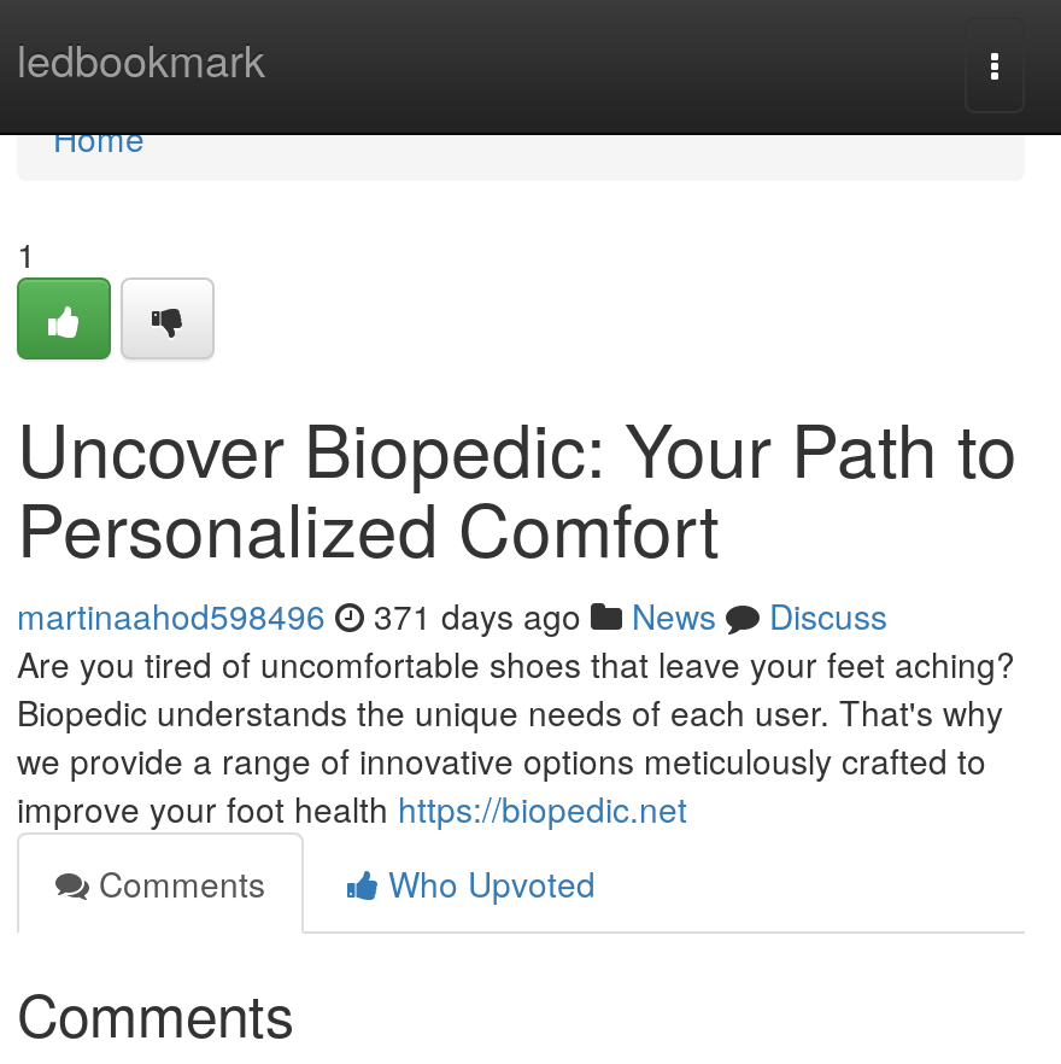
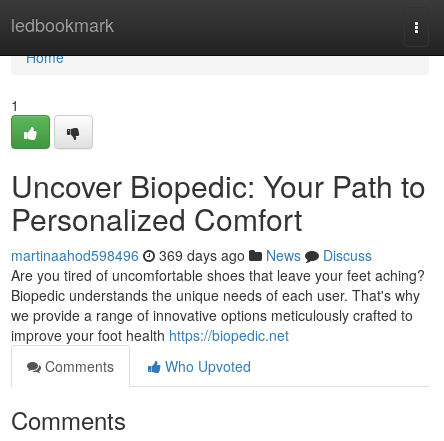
[17,591,887,639] martinaahod598496 371 days ago News Discuss -> [11,245,372,265] martinaahod598496 369 days ago News Discuss

